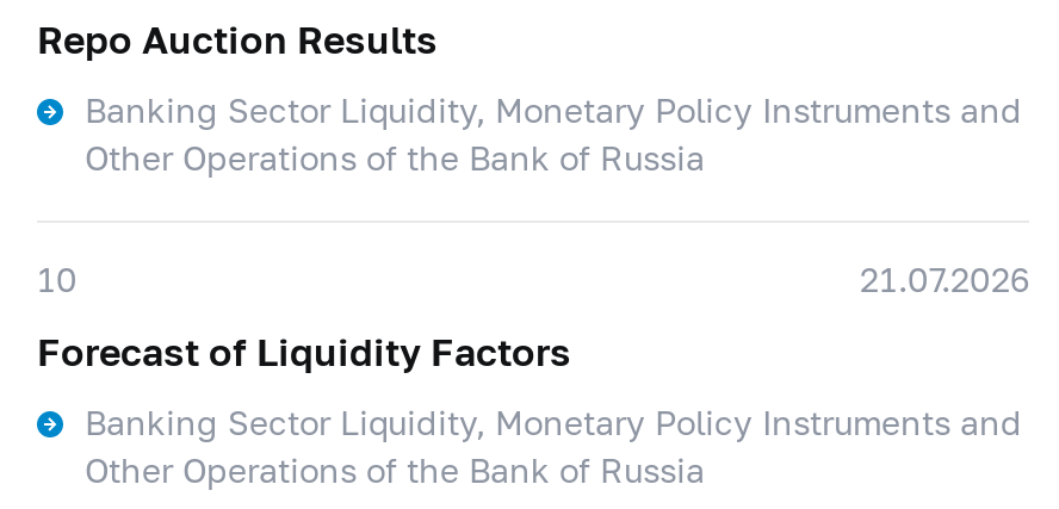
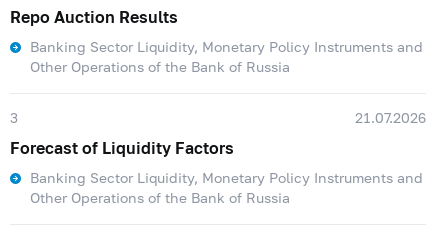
[37,259,78,299] 10 -> [10,109,18,126] 3

